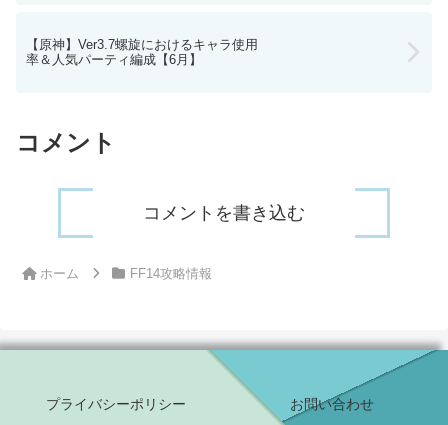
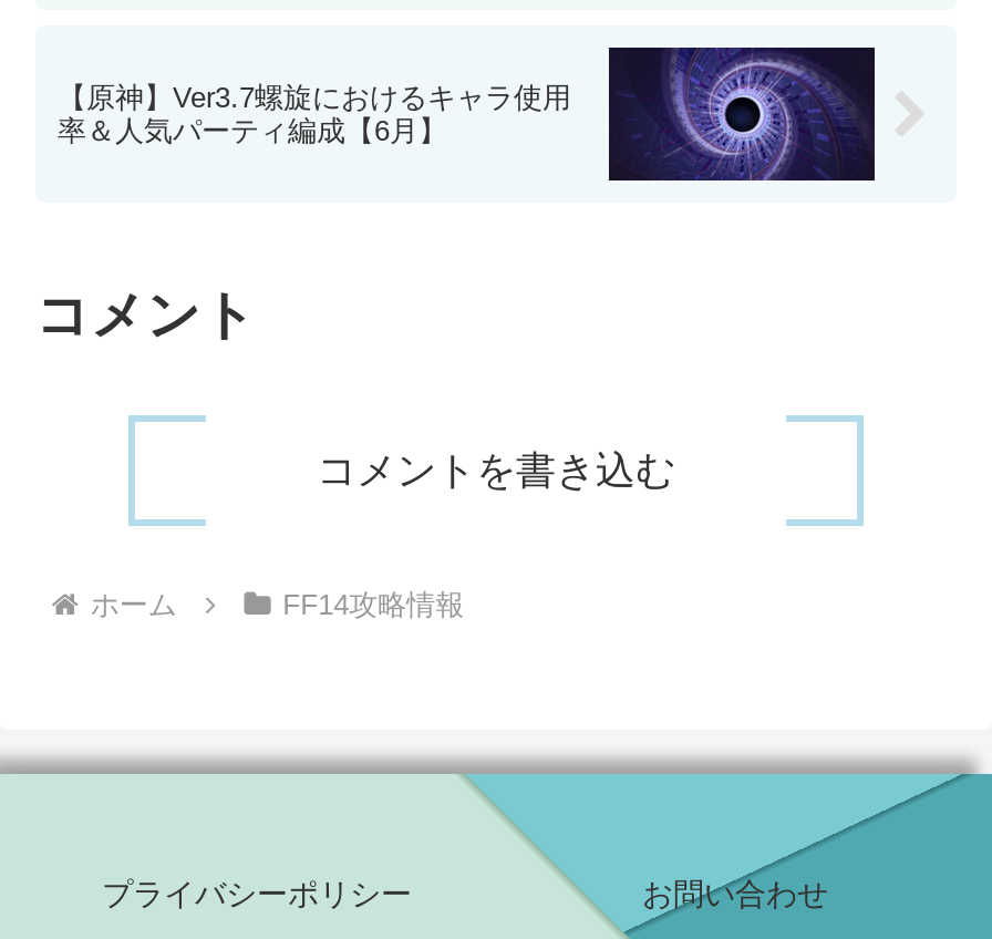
none -> [607,44,877,184] [image]

